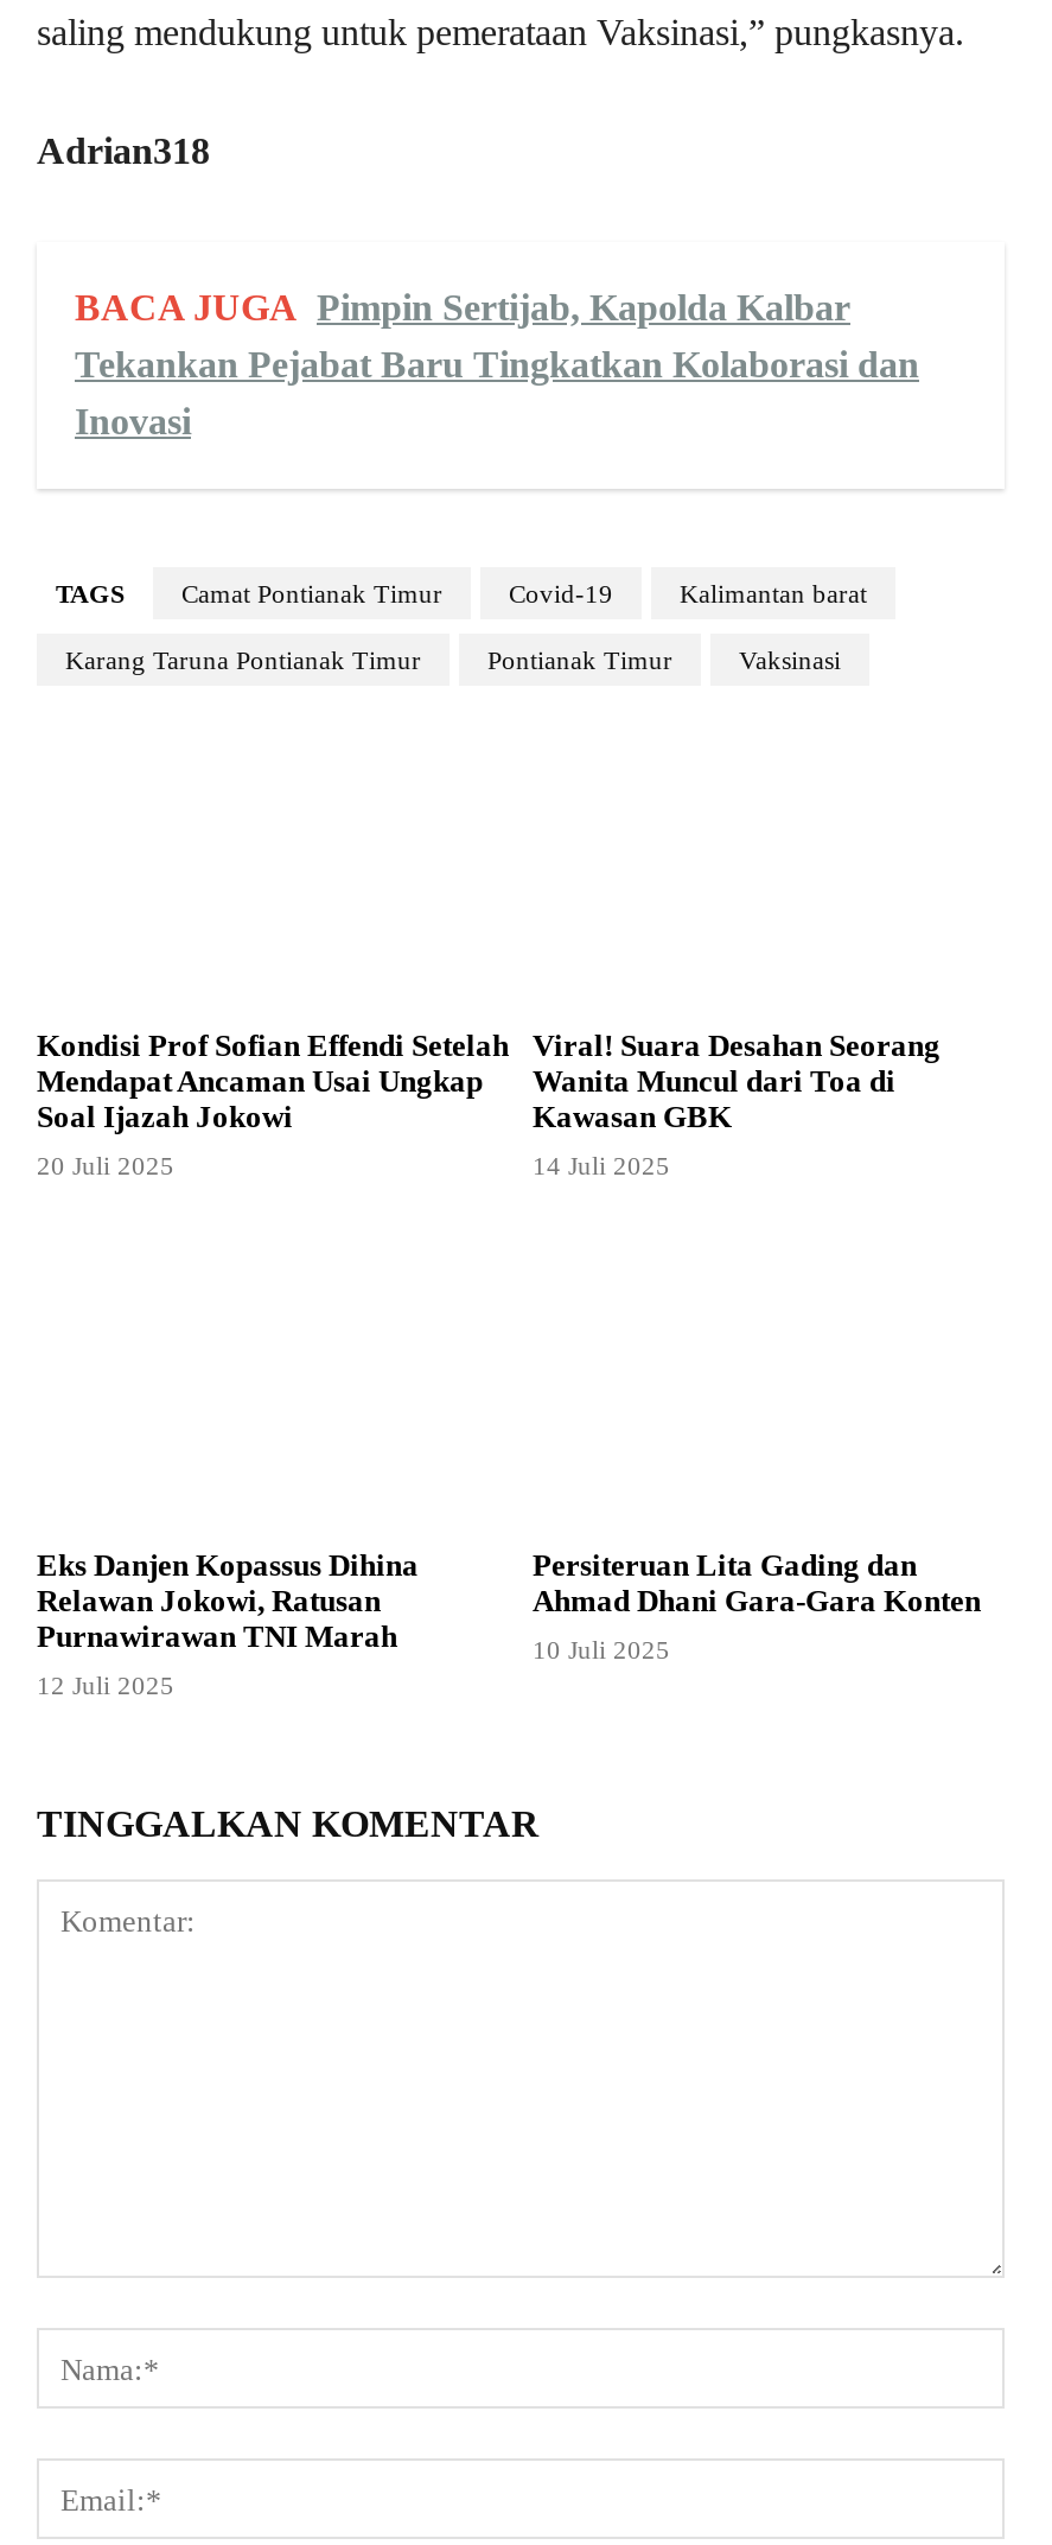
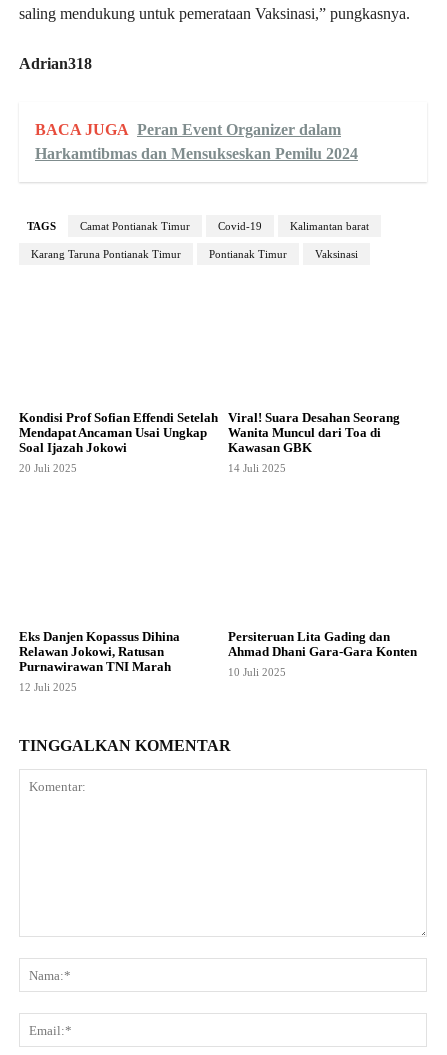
[75,287,919,441] BACA JUGA Pimpin Sertijab, Kapolda Kalbar | Tekankan Pejabat Baru Tingkatkan Kolaborasi dan | Inovasi -> [35,121,358,162] BACA JUGA Peran Event Organizer dalam | Harkamtibmas dan Mensukseskan Pemilu 2024

